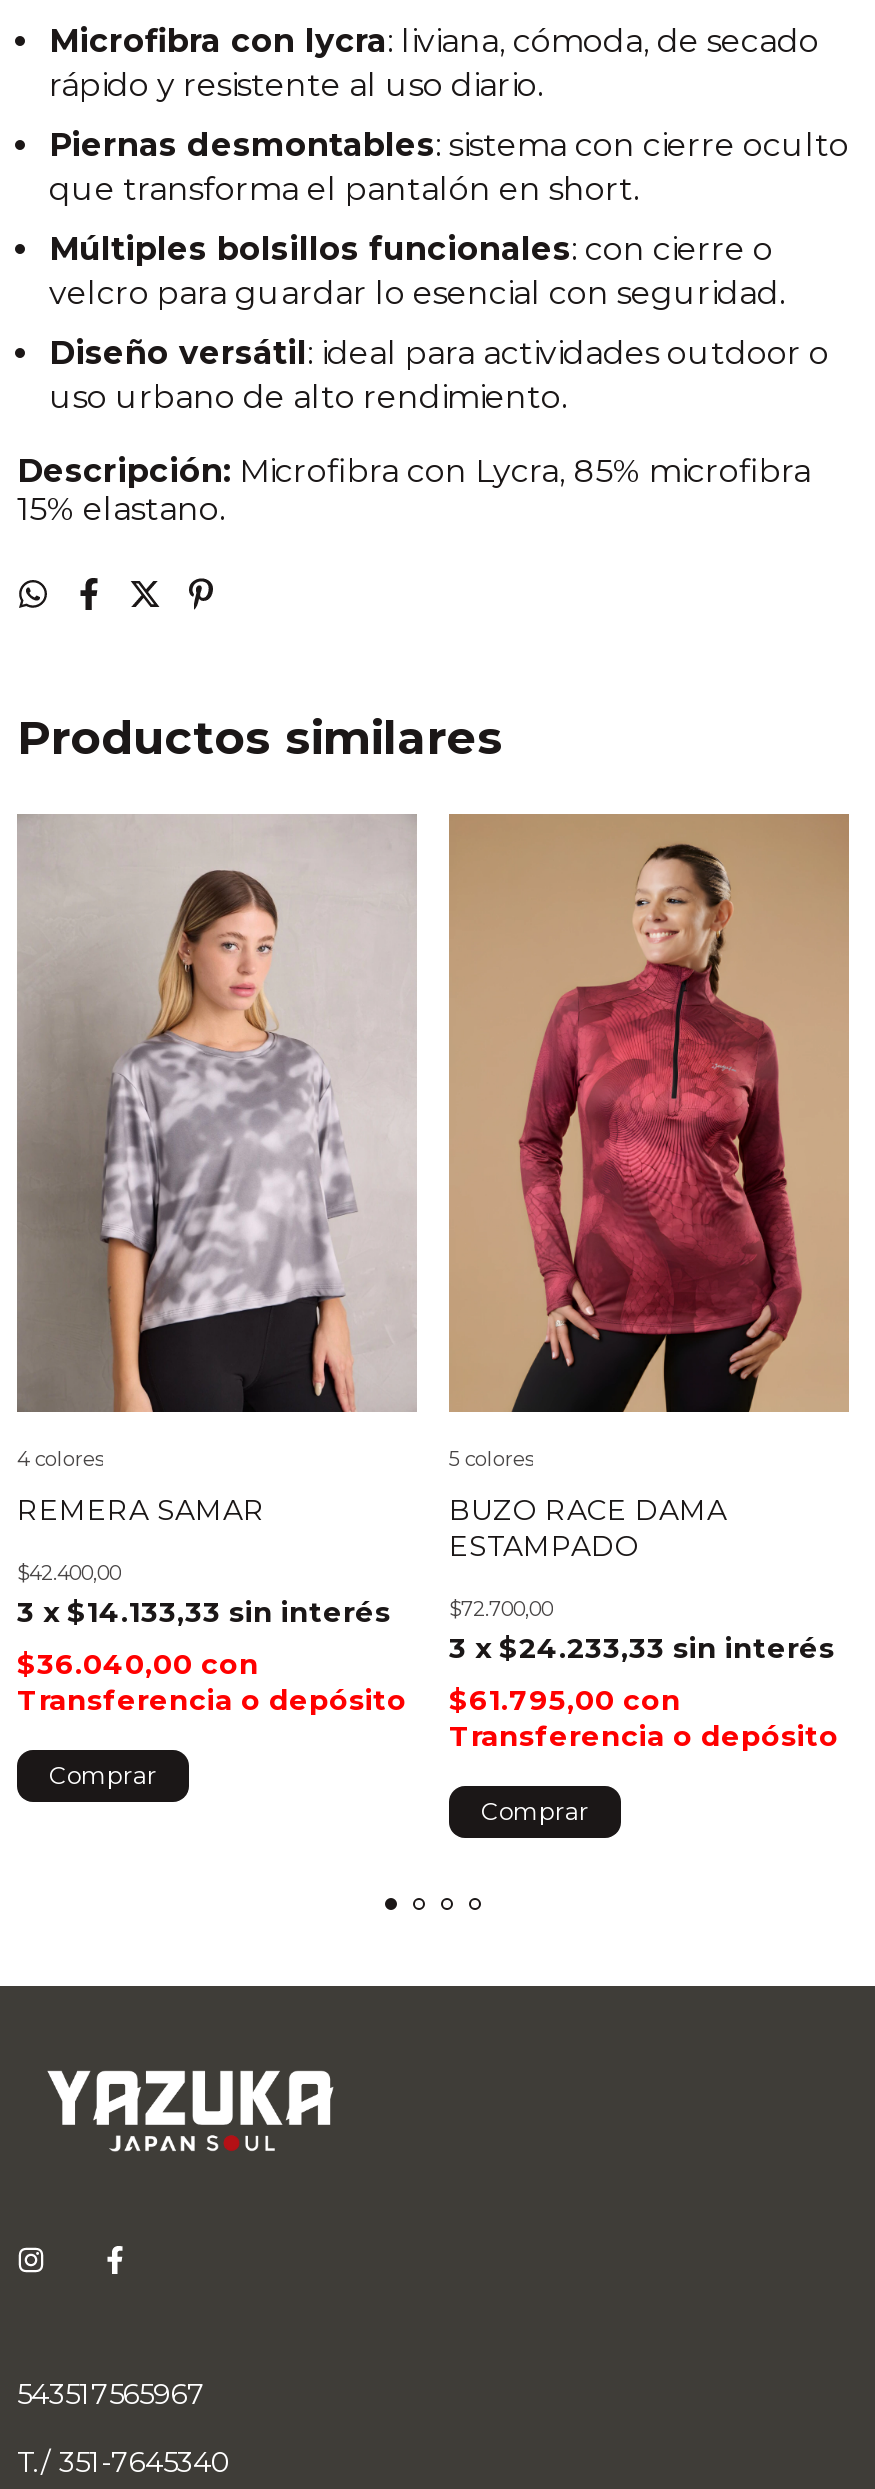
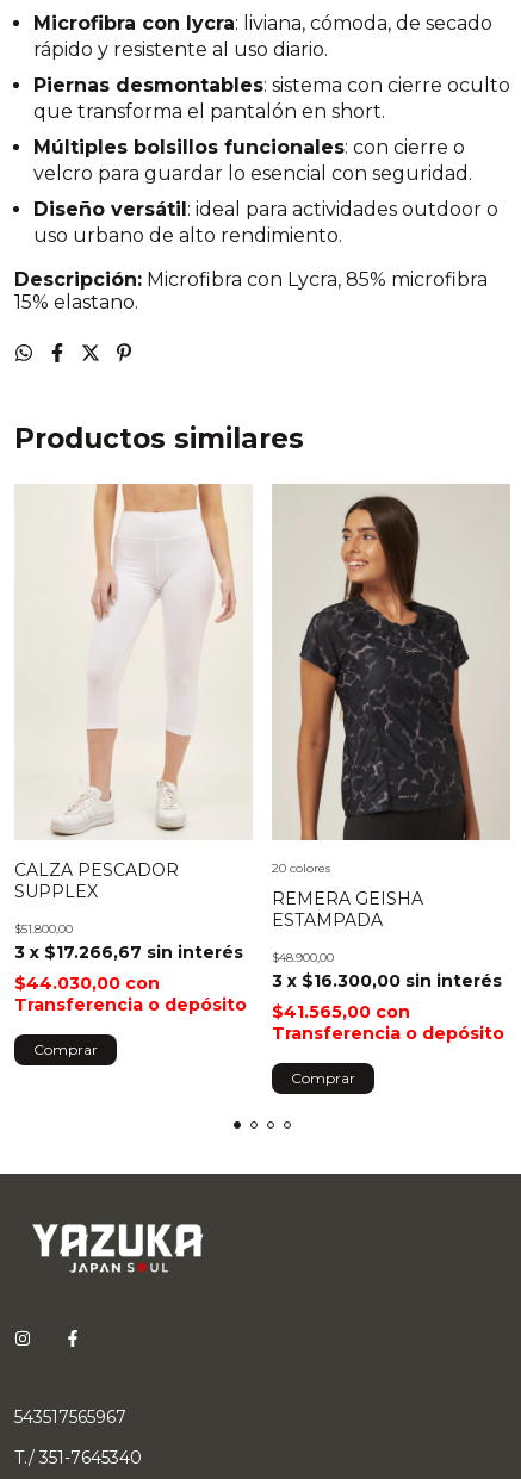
[17,814,533,1473] [image] | 5 colores -> [15,484,330,877] [image] | 20 colores
[449,814,849,1565] [image] | BUZO RACE DAMA | ESTAMPADO -> [272,485,509,931] [image] | REMERA GEISHA | ESTAMPADA
[17,1447,103,1473] 4 colores -> none
[17,1493,265,1529] REMERA SAMAR -> [14,860,179,903] CALZA PESCADOR | SUPPLEX
[17,1561,391,1683] $42.400,00 | 3 x $14.133,33 sin interés | $36.040,00 con -> [14,922,243,995] $51.800,00 | 3 x $17.266,67 sin interés | $44.030,00 con
[449,1597,835,1719] $72.700,00 | 3 x $24.233,33 sin interés | $61.795,00 con -> [272,950,502,1023] $48.900,00 | 3 x $16.300,00 sin interés | $41.565,00 con

